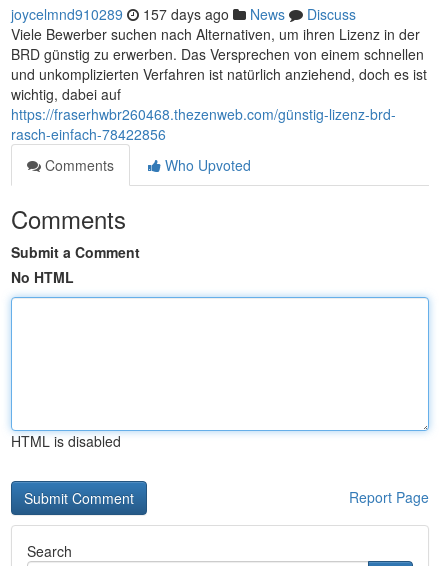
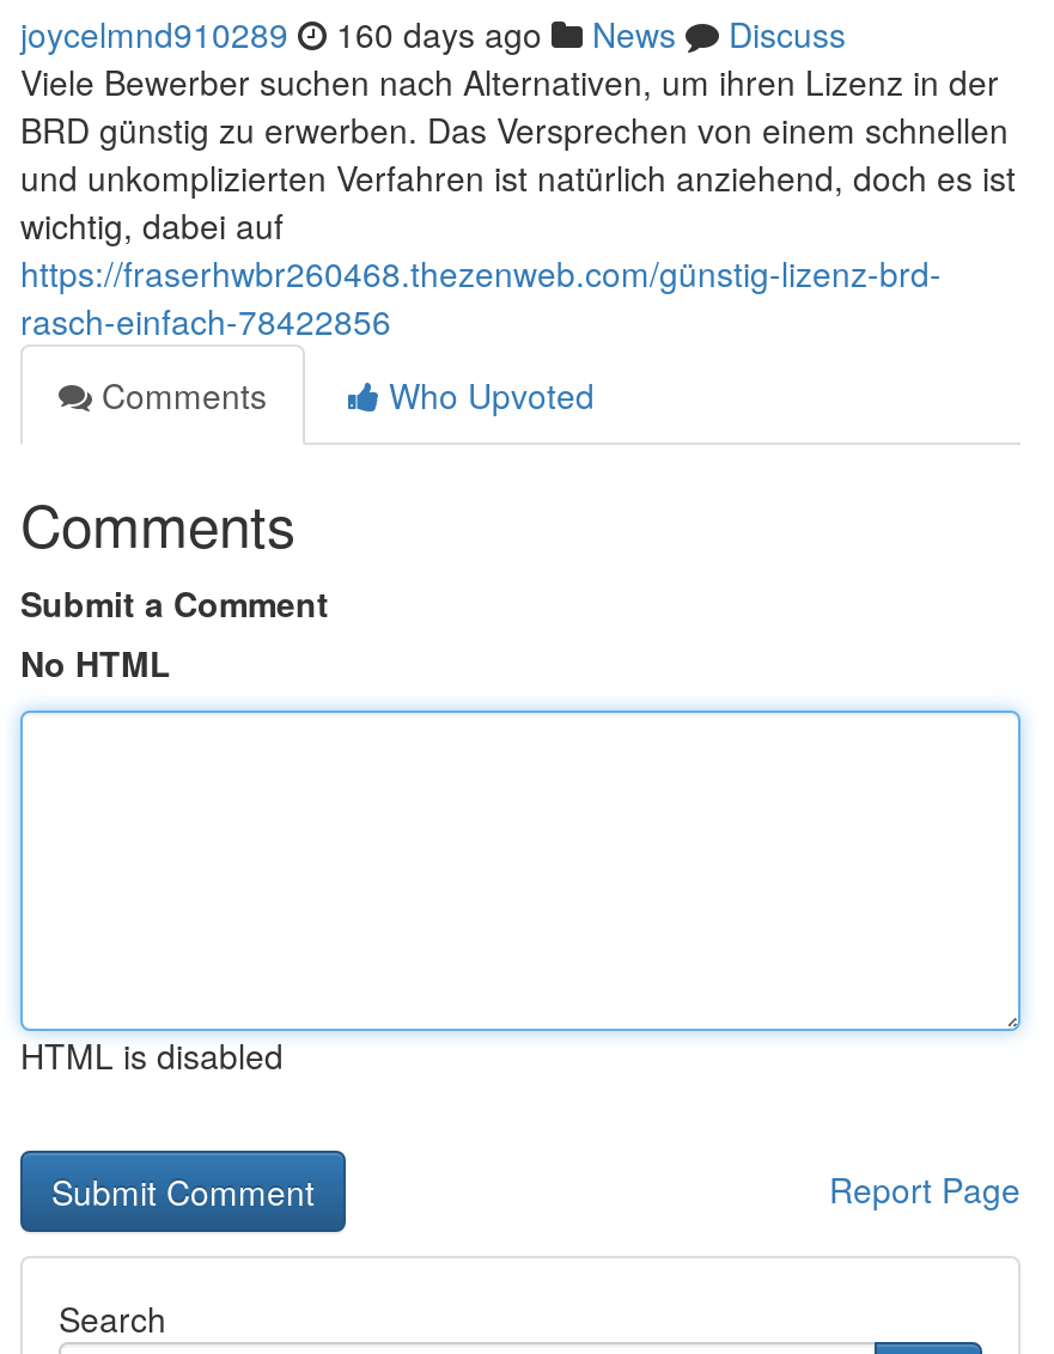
[11,4,356,24] joycelmnd910289 157 days ago News Discuss -> [20,10,846,57] joycelmnd910289 160 days ago News Discuss

